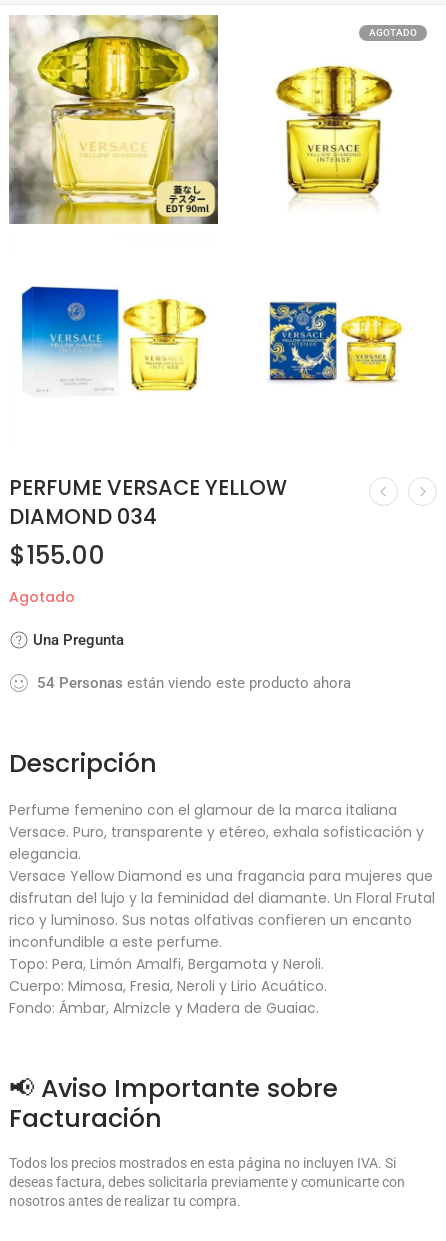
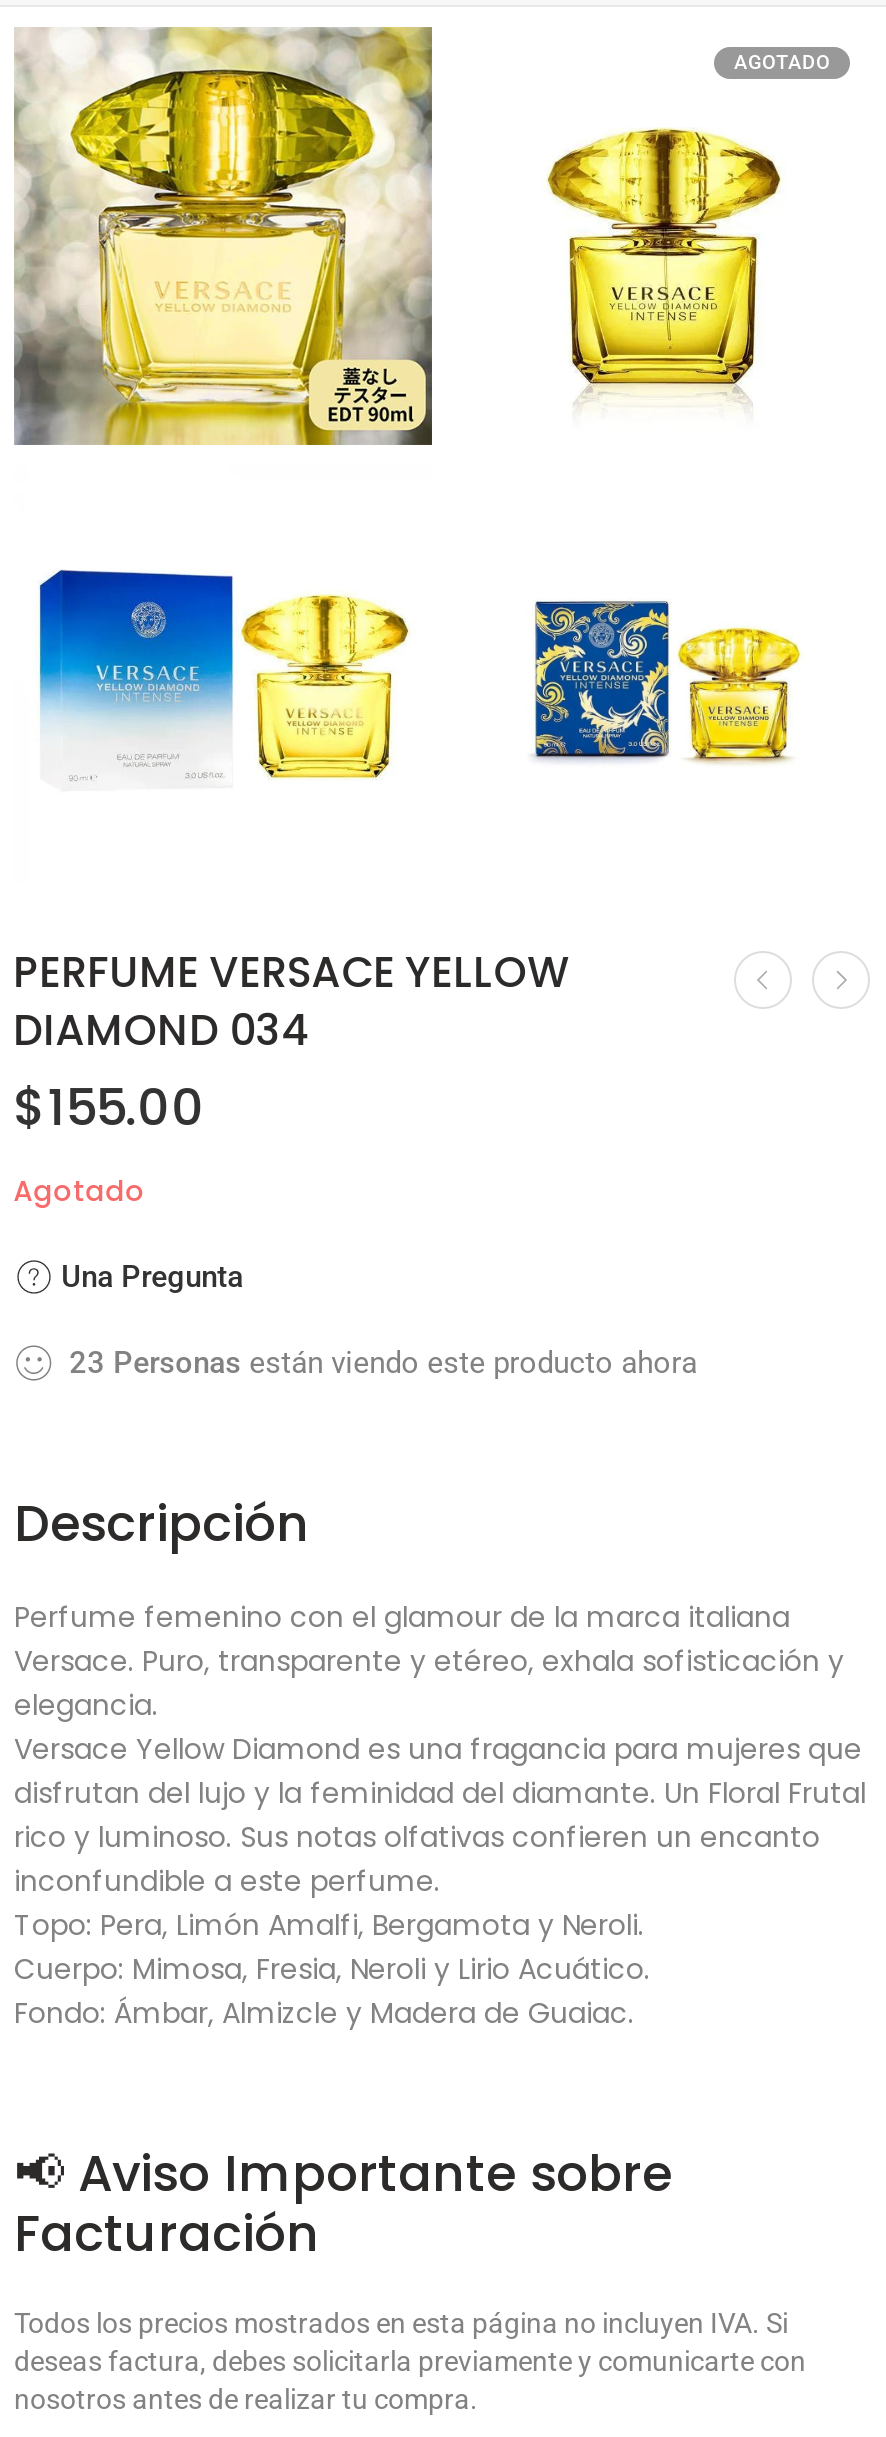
[37,674,351,692] 54 Personas están viendo este producto ahora -> [69,1345,697,1381] 23 Personas están viendo este producto ahora

